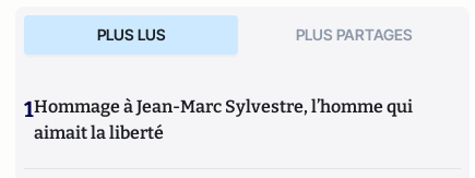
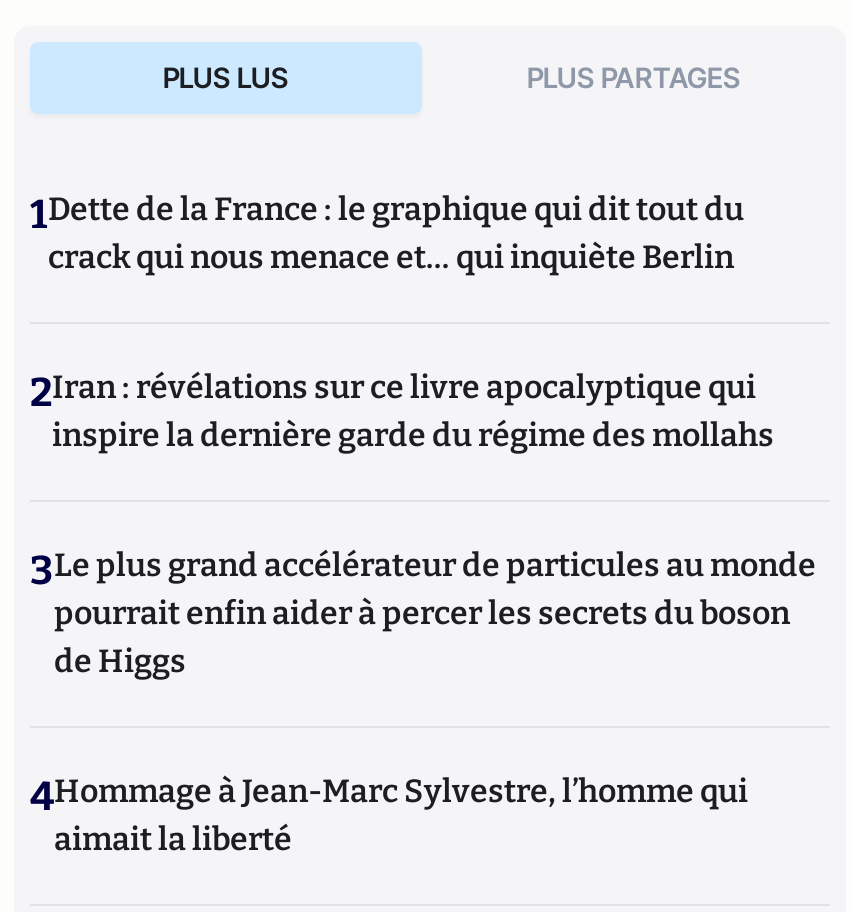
[24,96,413,122] 1Hommage à Jean-Marc Sylvestre, l’homme qui -> [30,190,816,820] 1Dette de la France : le graphique qui dit tout du | crack qui nous menace et… qui inquiète Berlin | 2Iran : révélations sur ce livre apocalyptique qui | inspire la dernière garde du régime des mollahs | 3Le plus grand accélérateur de particules au monde | pourrait enfin aider à percer les secrets du boson | de Higgs | 4Hommage à Jean-Marc Sylvestre, l’homme qui

